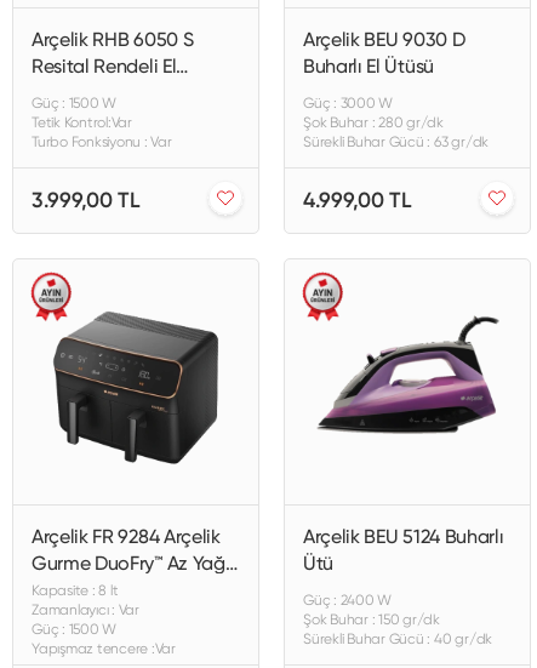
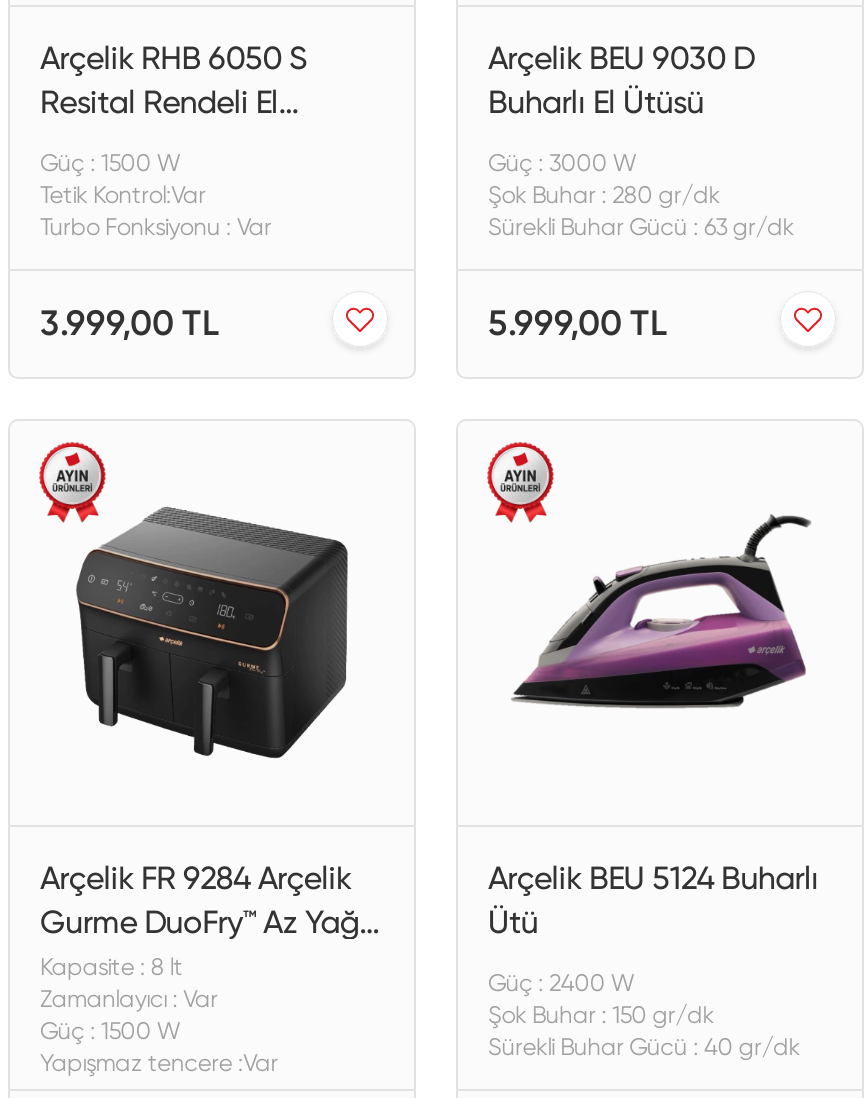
[303,187,412,212] 4.999,00 TL -> [488,301,668,343] 5.999,00 TL

